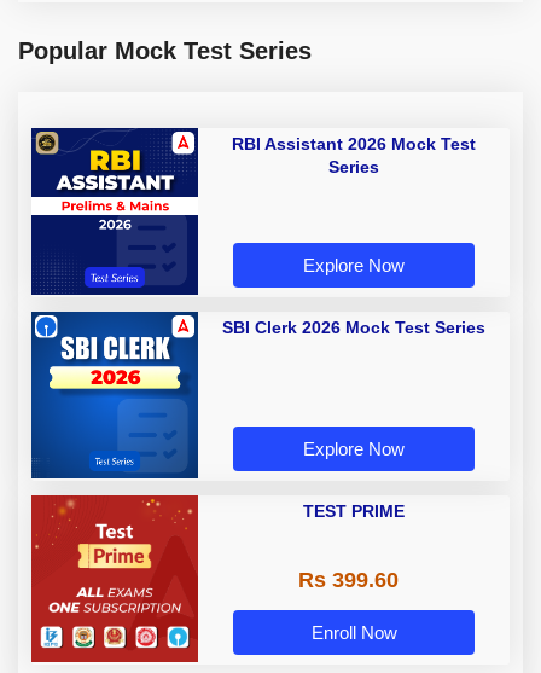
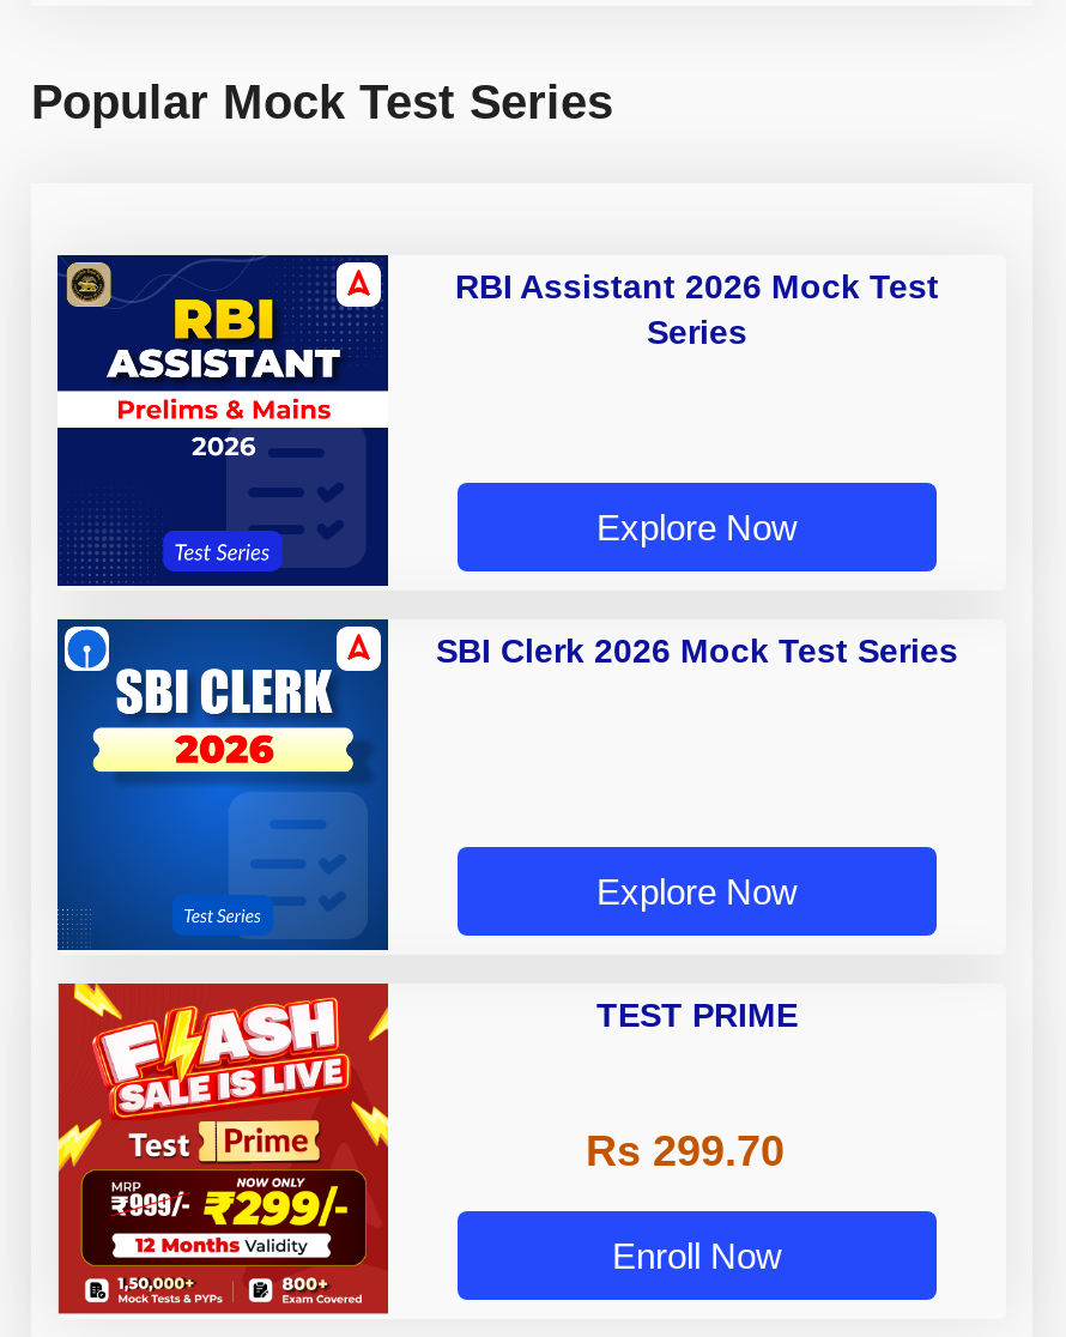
[30,494,199,656] [image] -> [55,981,390,1307] [image]
[298,568,398,592] Rs 399.60 -> [586,1128,785,1176] Rs 299.70

